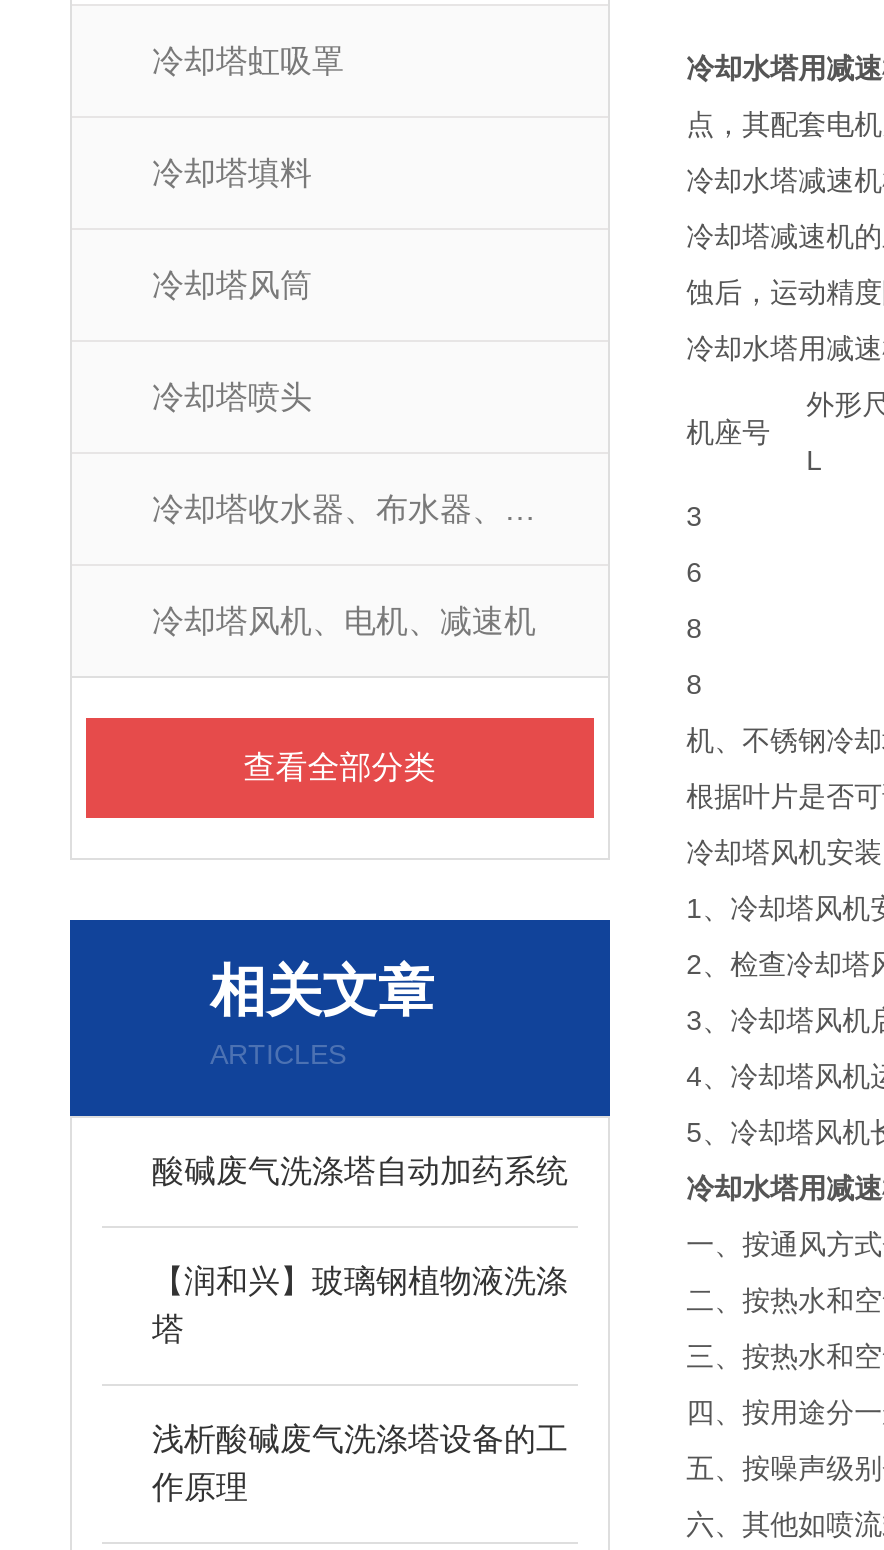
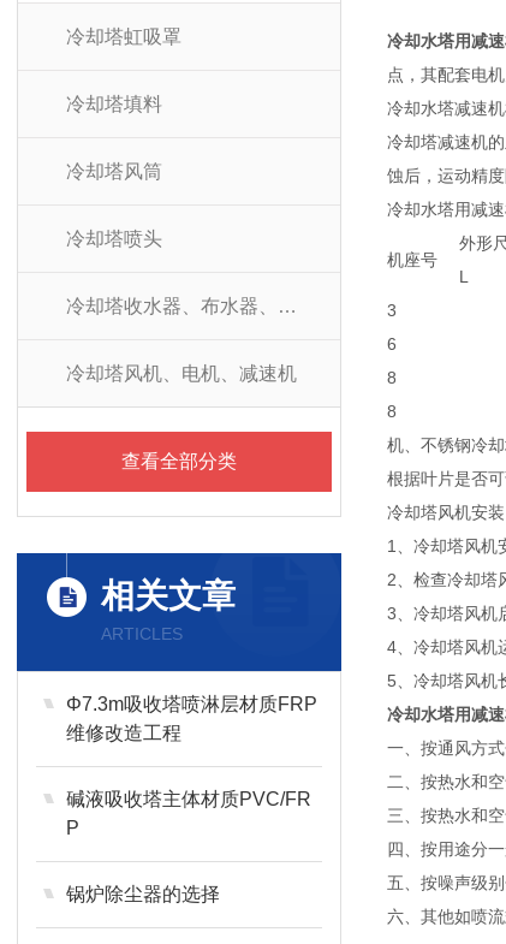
none -> [46,553,88,618] [image]
[152,1154,568,1188] 酸碱废气洗涤塔自动加药系统 -> [66,694,317,743] Φ7.3m吸收塔喷淋层材质FRP | 维修改造工程
[152,1264,568,1346] 【润和兴】玻璃钢植物液洗涤 | 塔 -> [66,789,311,838] 碱液吸收塔主体材质PVC/FR | P
[152,1422,568,1504] 浅析酸碱废气洗涤塔设备的工 | 作原理 -> [66,884,220,904] 锅炉除尘器的选择

